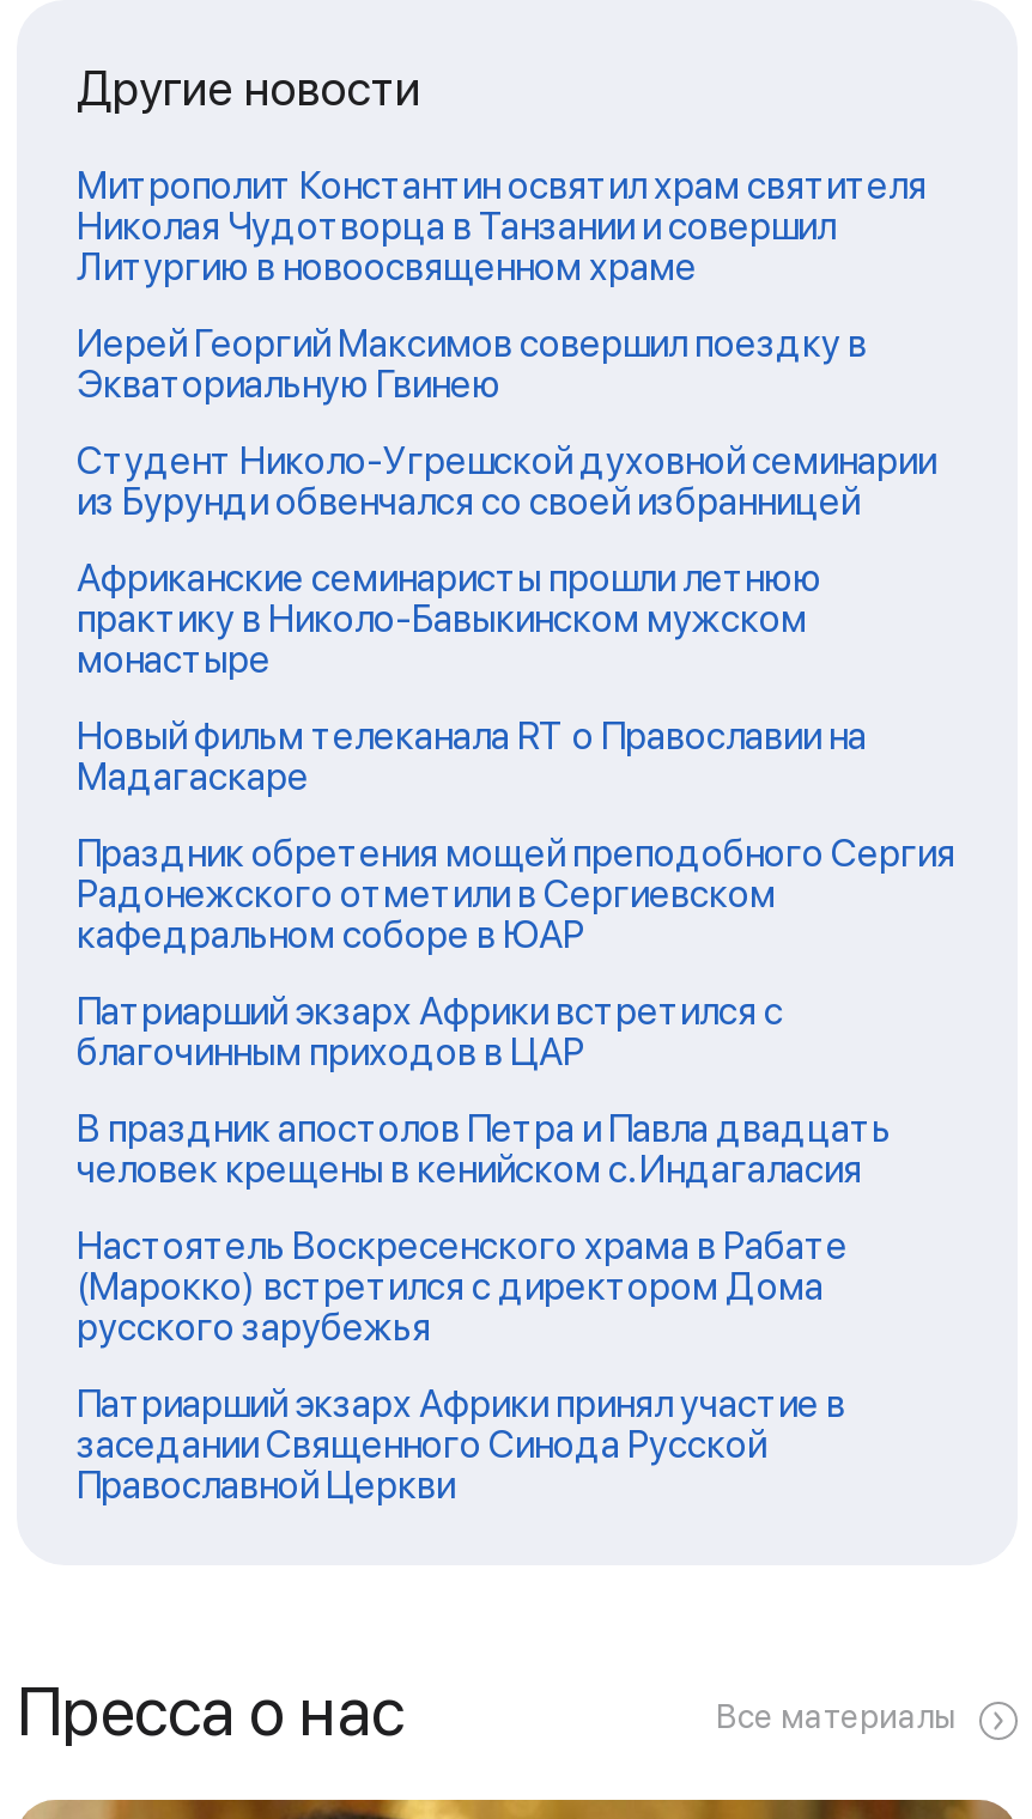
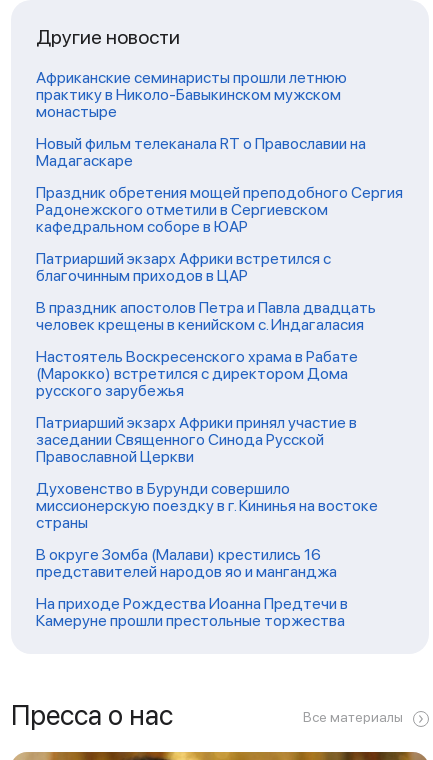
[77,164,936,525] Митрополит Константин освятил храм святителя | Николая Чудотворца в Танзании и совершил | Литургию в новоосвященном храме | Иерей Георгий Максимов совершил поездку в | Экваториальную Гвинею | Студент Николо-Угрешской духовной семинарии | из Бурунди обвенчался со своей избранницей -> none
moved [77,556,955,1509] -> [36,68,403,466]: Африканские семинаристы прошли летнюю | практику в Николо-Бавыкинском мужском | монастыре | ... | заседании Священного Синода Русской | Православной Церкви
none -> [36,479,378,630] Духовенство в Бурунди совершило | миссионерскую поездку в г. Кининья на востоке | страны | В округе Зомба (Малави) крестились 16 | представителей народов яо и манганджа | На приходе Рождества Иоанна Предтечи в | Камеруне прошли престольные торжества

